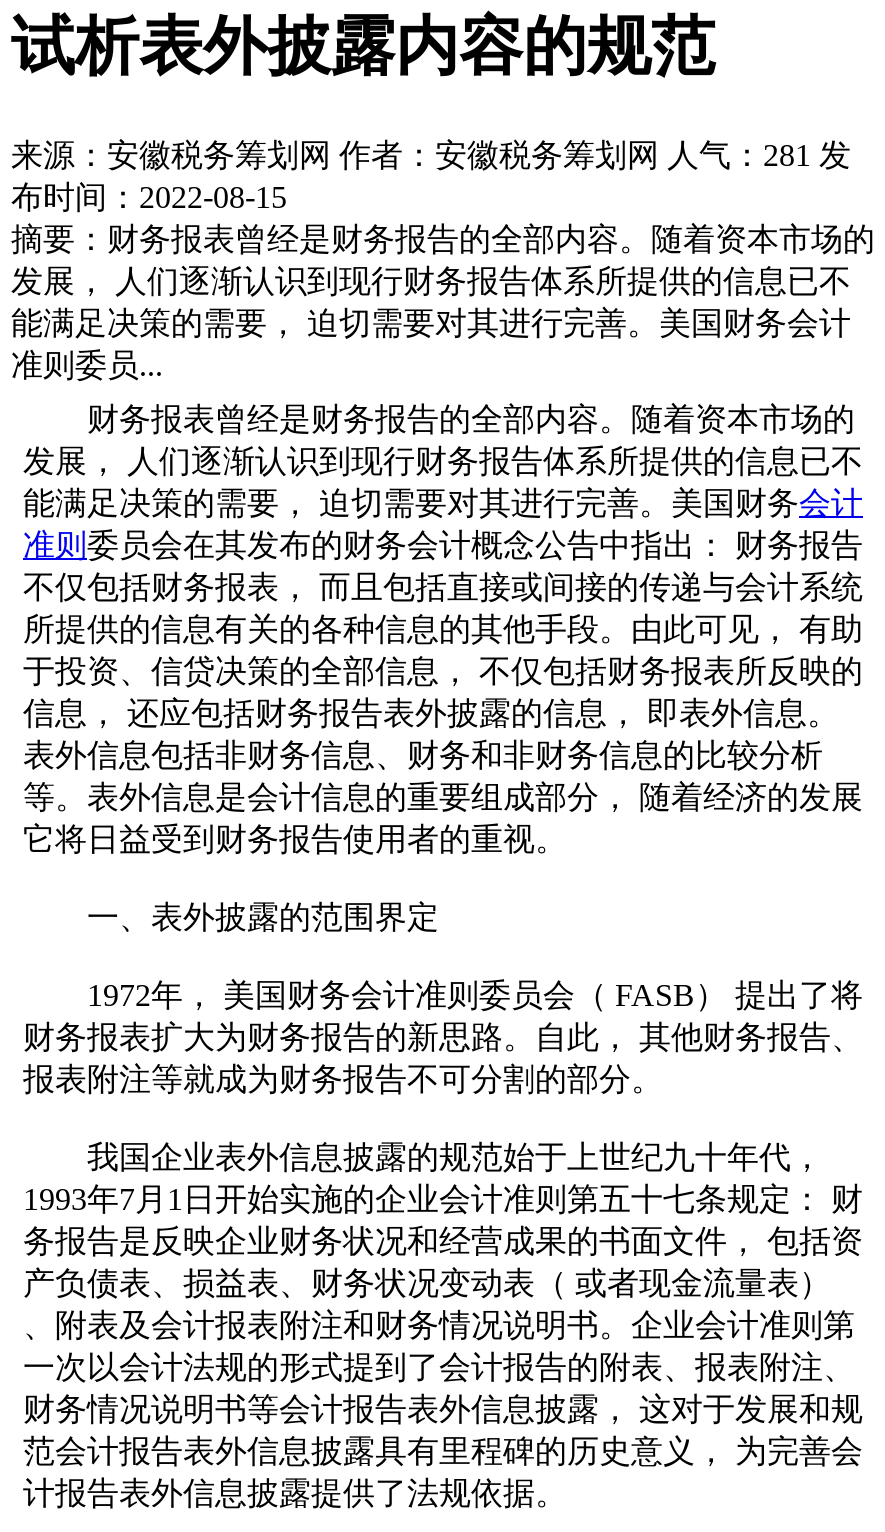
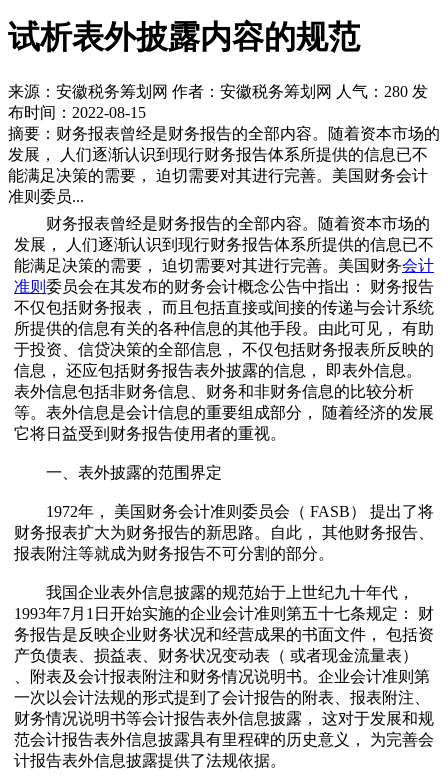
[11,137,851,171] 来源：安徽税务筹划网 作者：安徽税务筹划网 人气：281 发 -> [8,83,428,100] 来源：安徽税务筹划网 作者：安徽税务筹划网 人气：280 发

